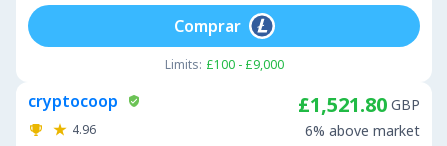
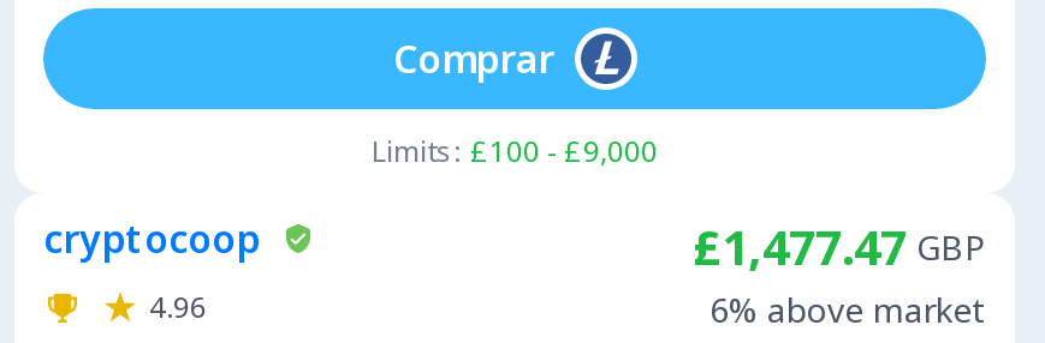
[298,91,420,118] £1,521.80 GBP -> [693,215,986,279] £1,477.47 GBP

